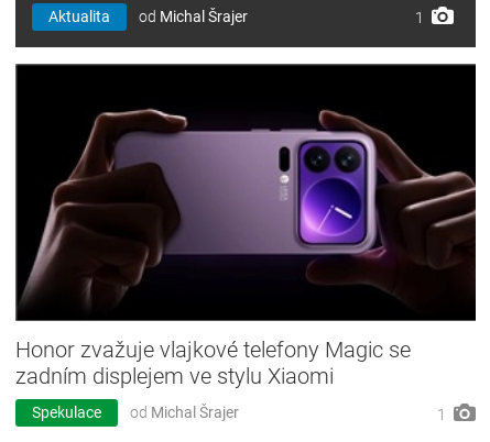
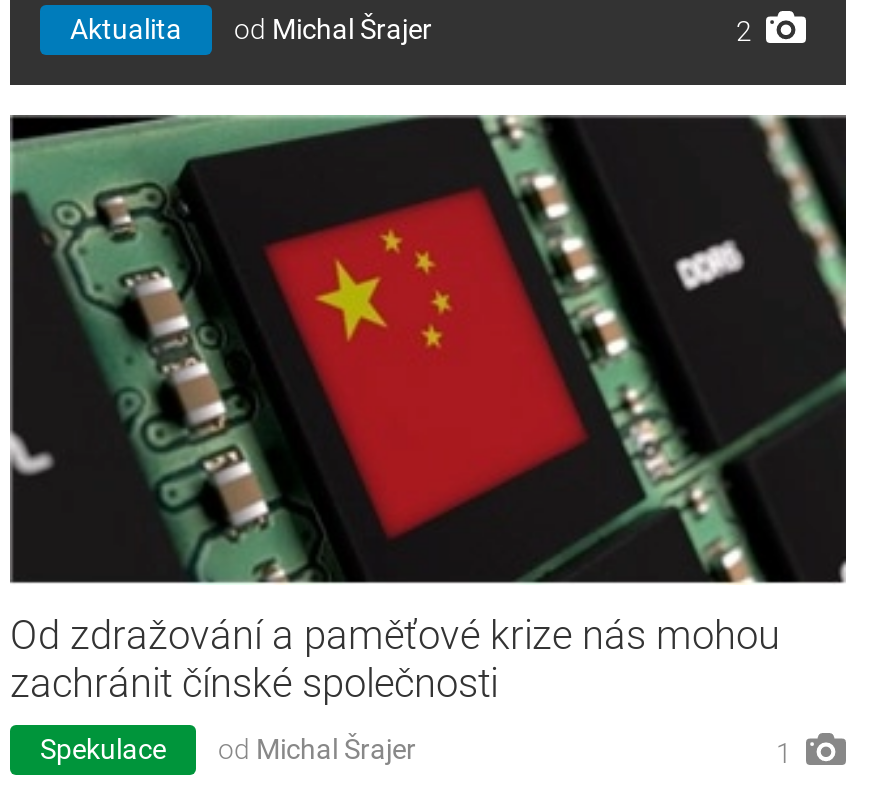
[415,9,424,26] 1 -> [736,15,752,47] 2
[15,63,477,389] [image] | Honor zvažuje vlajkové telefony Magic se | zadním displejem ve stylu Xiaomi -> [10,115,848,707] [image] | Od zdražování a paměťové krize nás mohou | zachránit čínské společnosti

